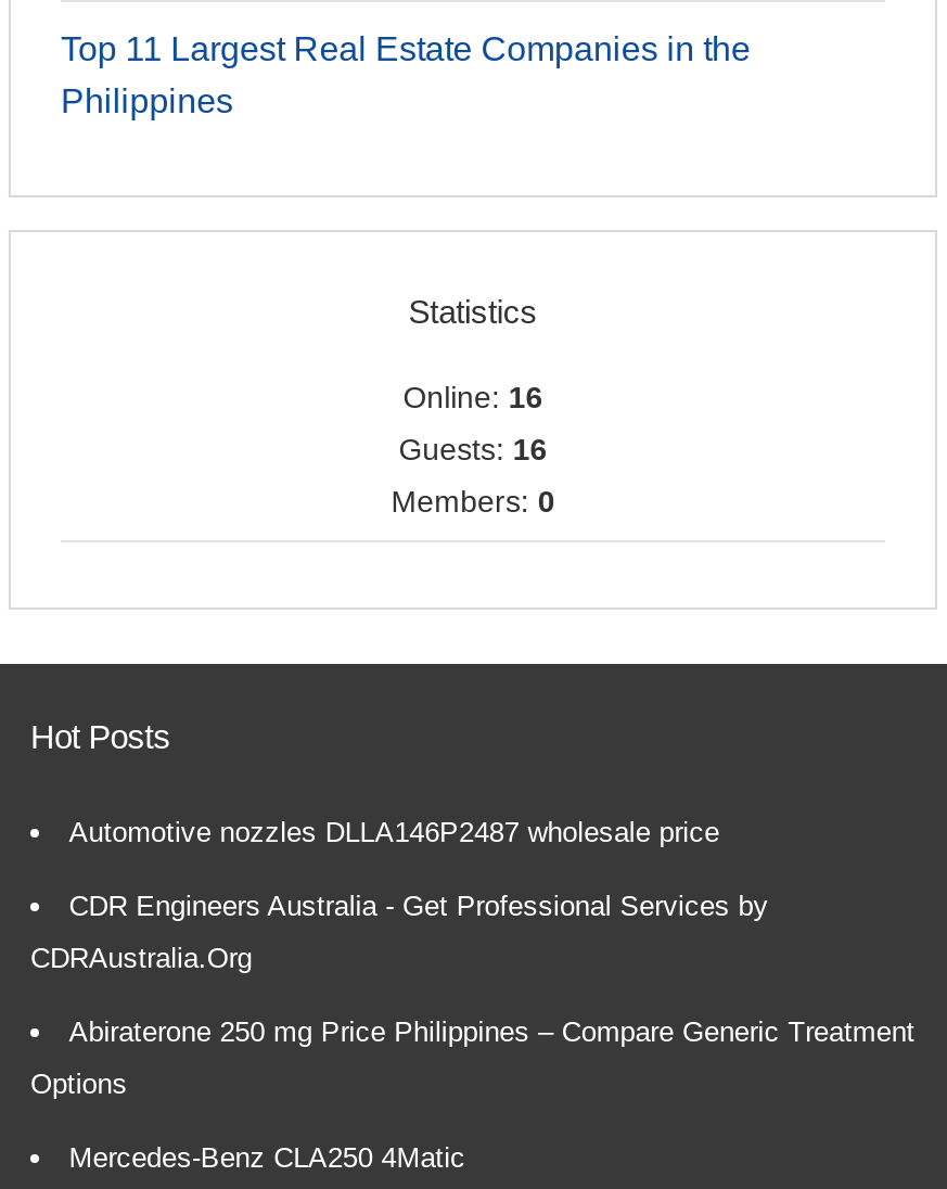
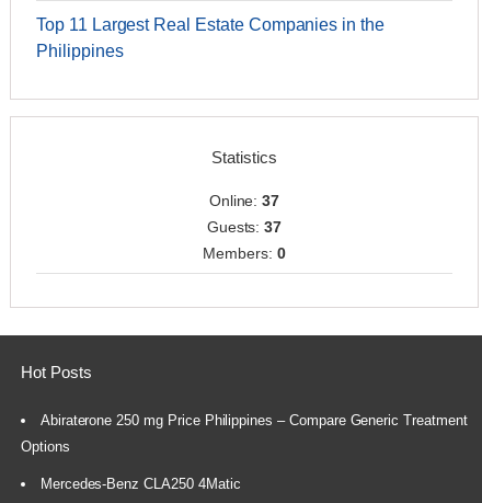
[403,380,543,415] Online: 16 -> [209,192,280,210] Online: 37
[399,432,547,467] Guests: 16 -> [207,218,282,236] Guests: 37
[30,816,768,975] Automotive nozzles DLLA146P2487 wholesale price | CDR Engineers Australia - Get Professional Services by | CDRAustralia.Org -> none

